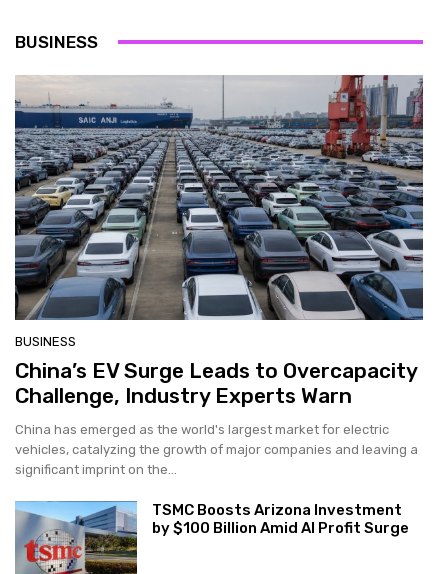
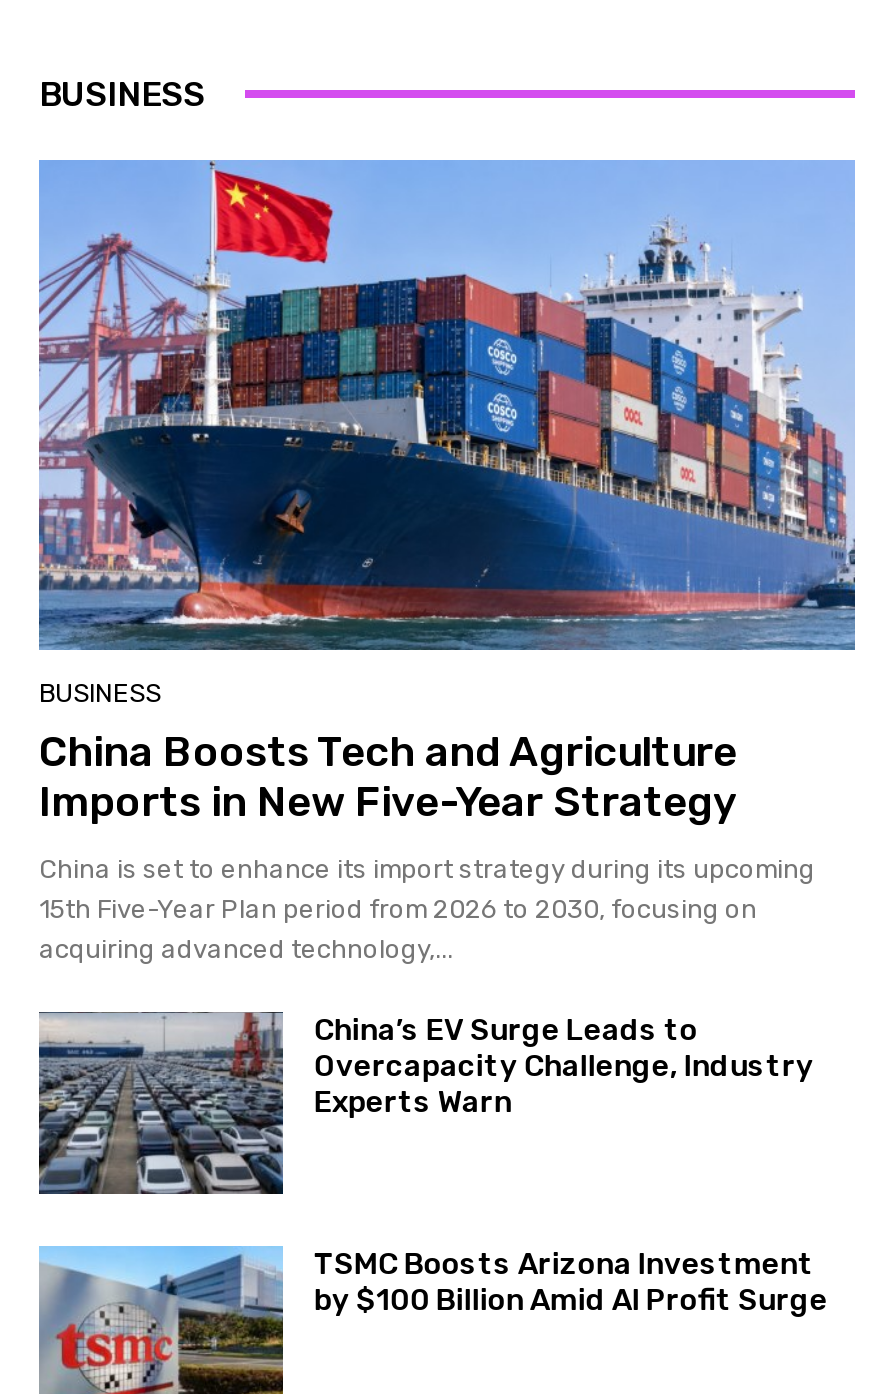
[14,74,424,477] [image] | China’s EV Surge Leads to Overcapacity | Challenge, Industry Experts Warn | China has emerged as the world's largest market for electric | vehicles, catalyzing the growth of major companies and leaving a | significant imprint on the... -> [37,160,857,1119] [image] | China Boosts Tech and Agriculture | Imports in New Five-Year Strategy | China is set to enhance its import strategy during its upcoming | 15th Five-Year Plan period from 2026 to 2030, focusing on | acquiring advanced technology,... | China’s EV Surge Leads to | Overcapacity Challenge, Industry | Experts Warn

